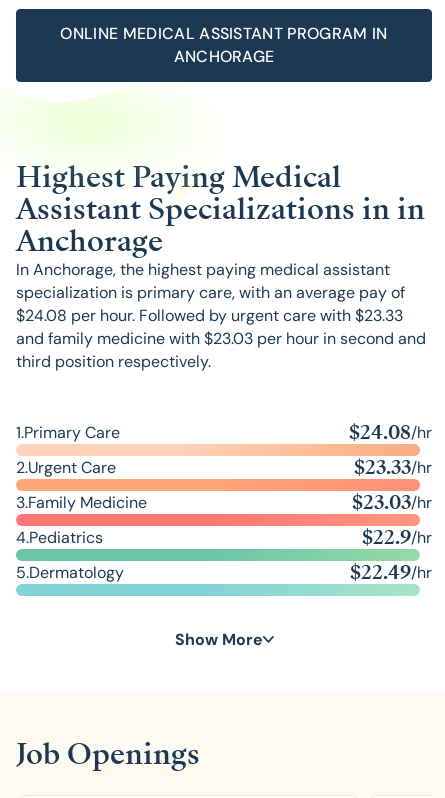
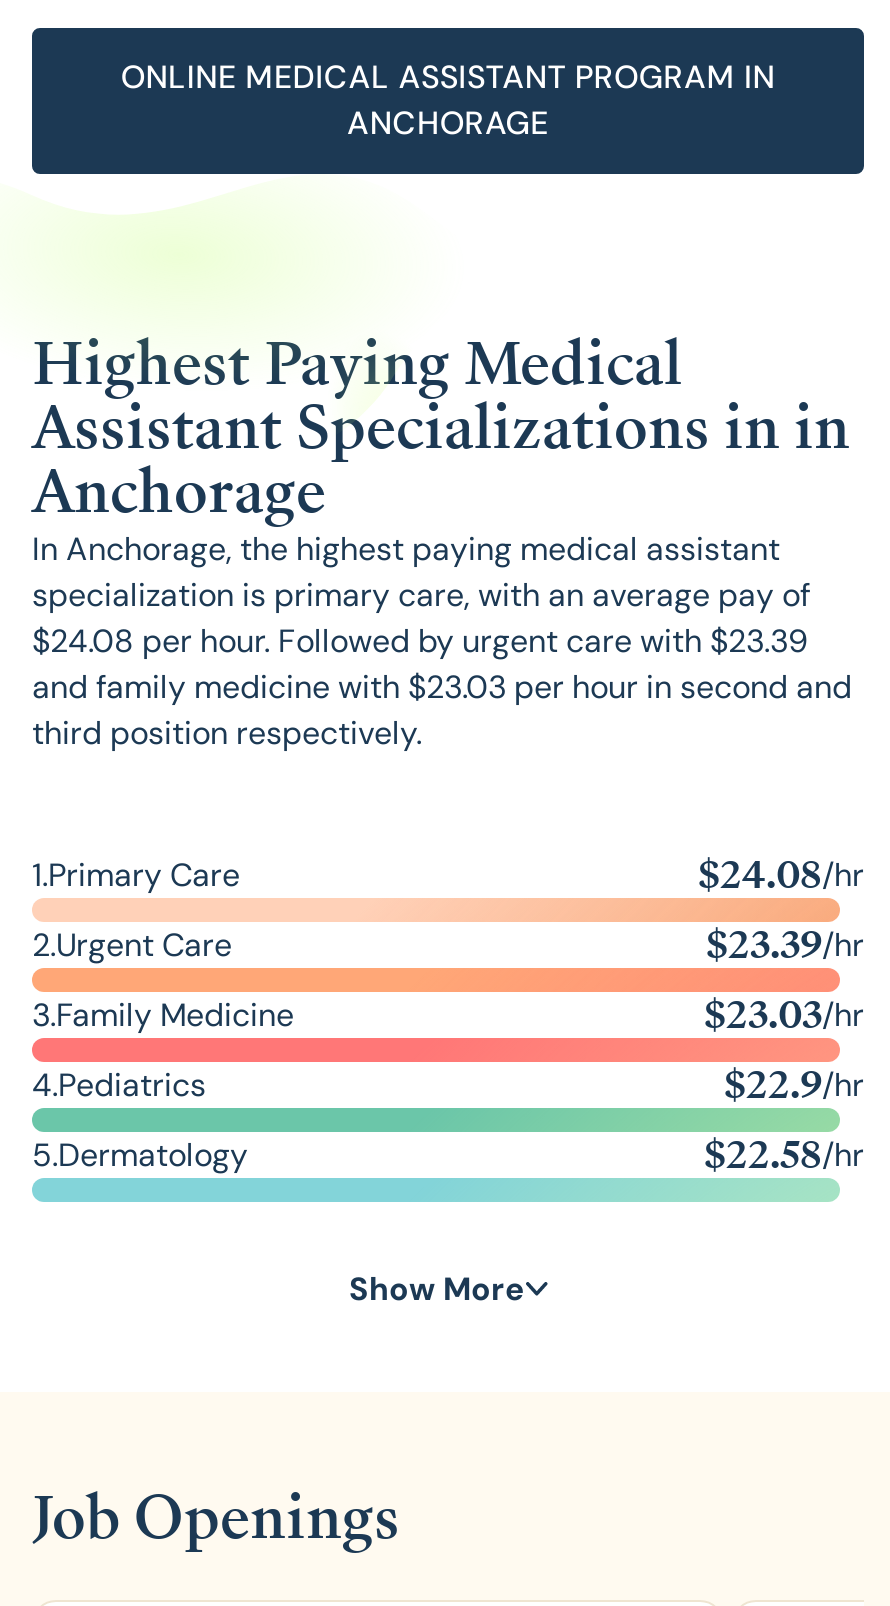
[16,305,403,326] $24.08 per hour. Followed by urgent care with $23.33 -> [32,619,808,661] $24.08 per hour. Followed by urgent care with $23.39
[354,454,432,481] $23.33/hr -> [706,917,864,971] $23.39/hr
[350,559,432,586] $22.49/hr -> [704,1127,864,1181] $22.58/hr

